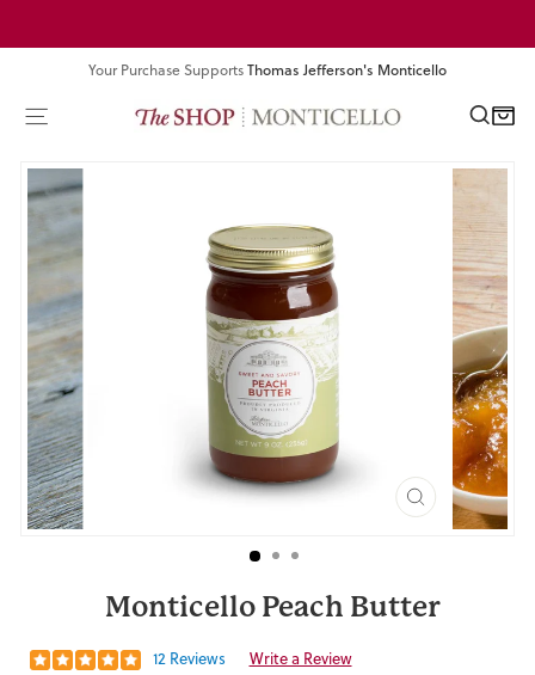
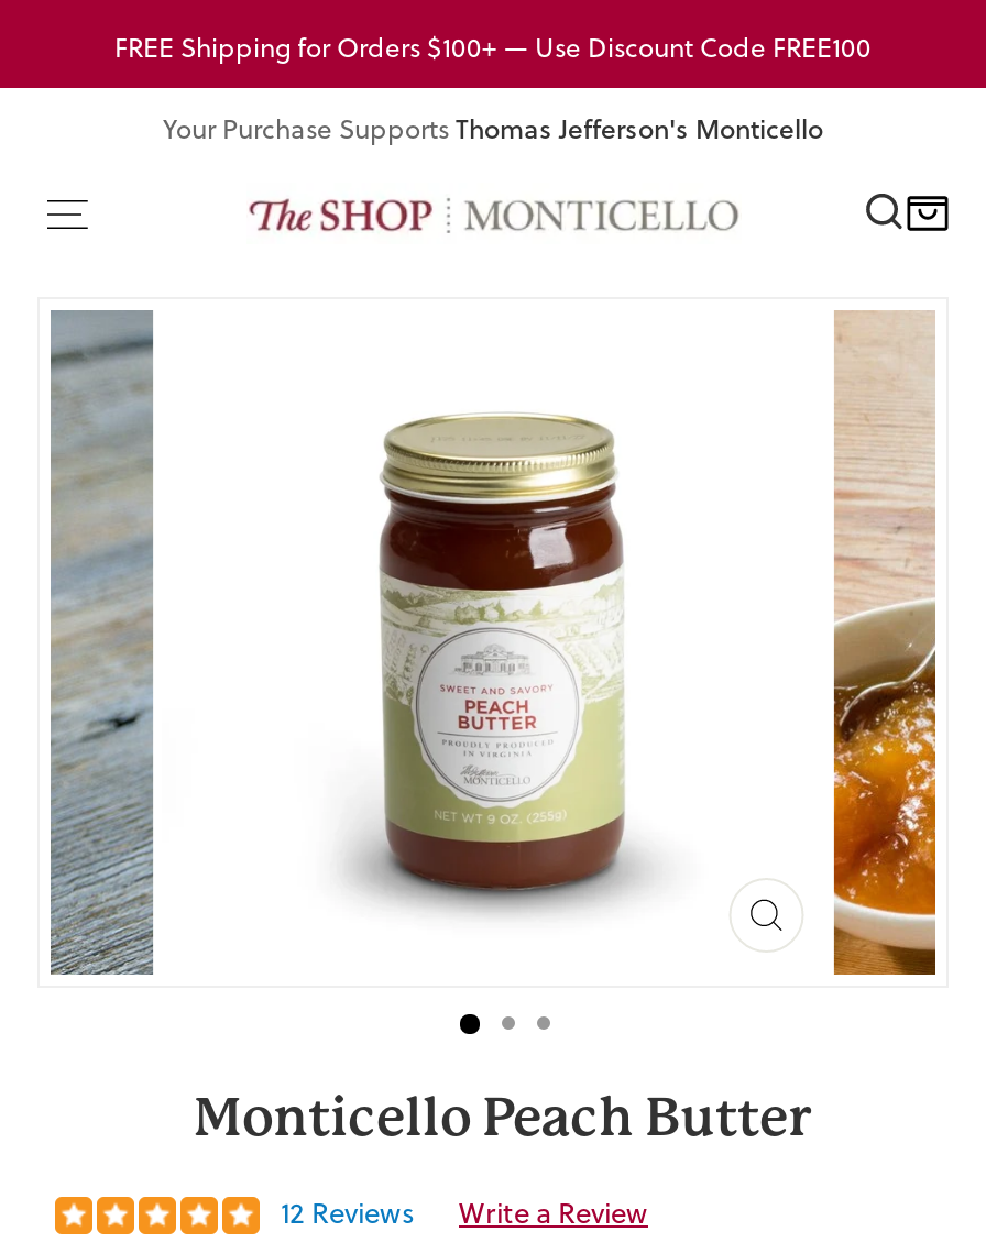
none -> [114,29,872,66] FREE Shipping for Orders $100+ — Use Discount Code FREE100

